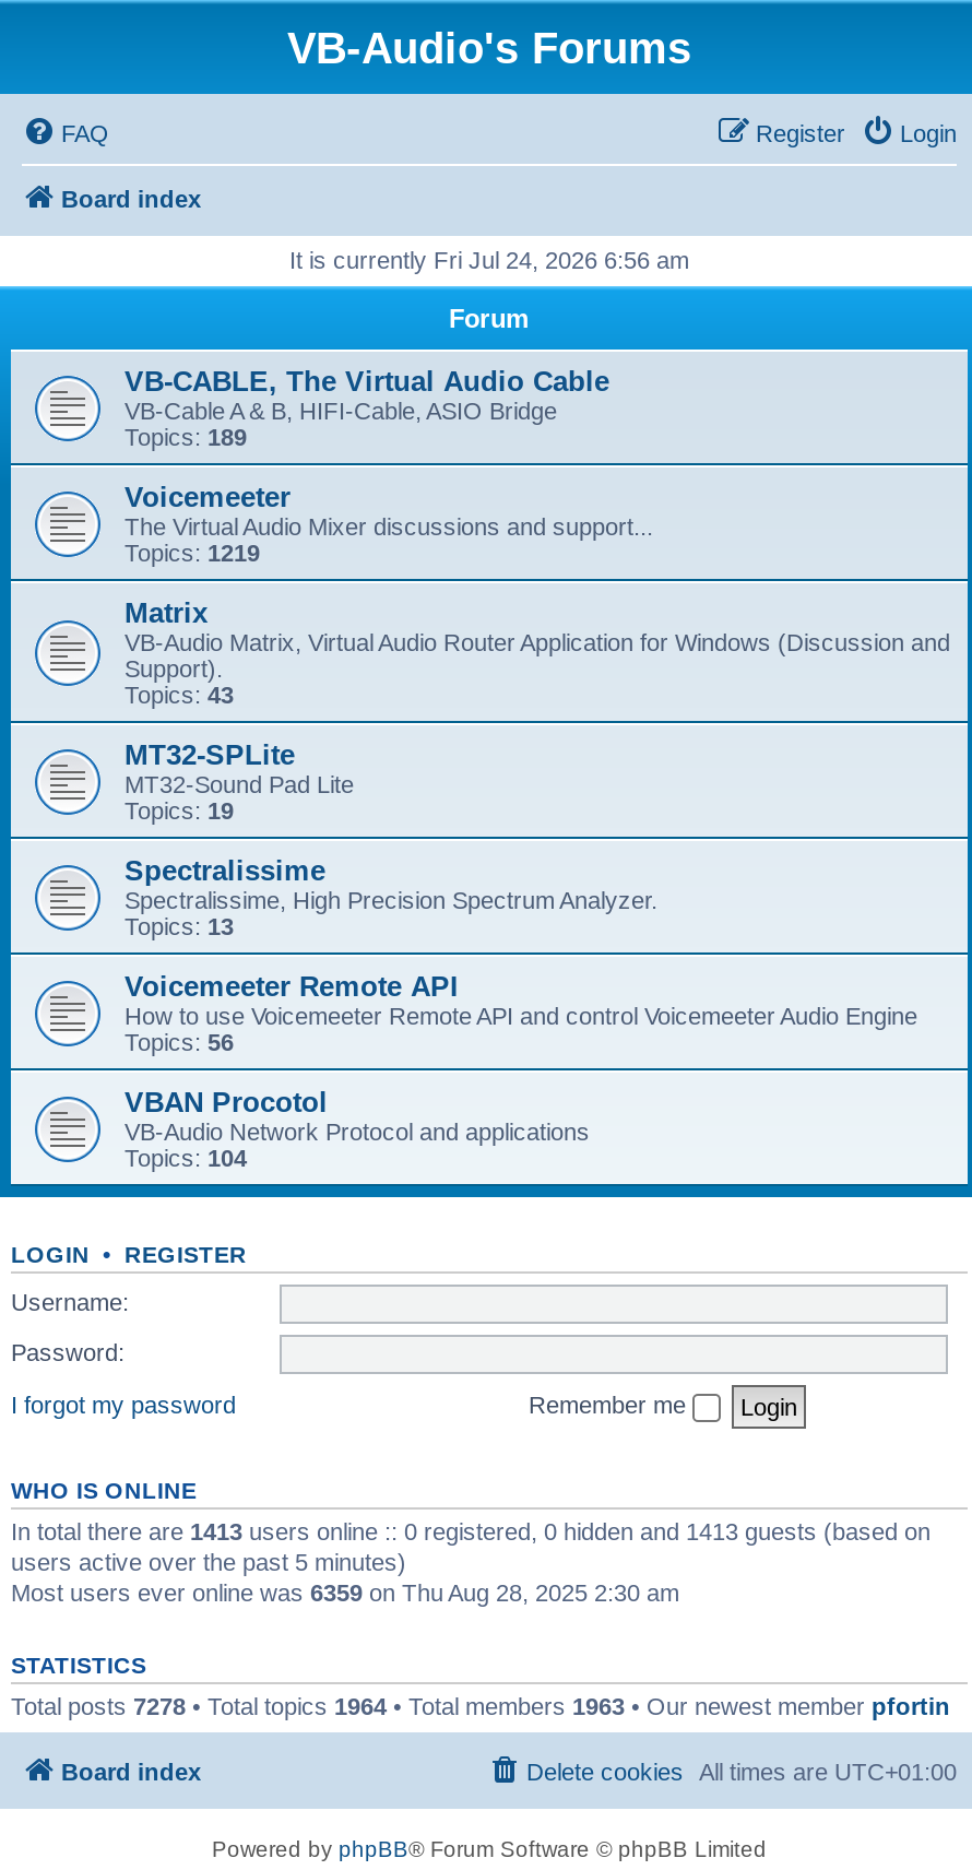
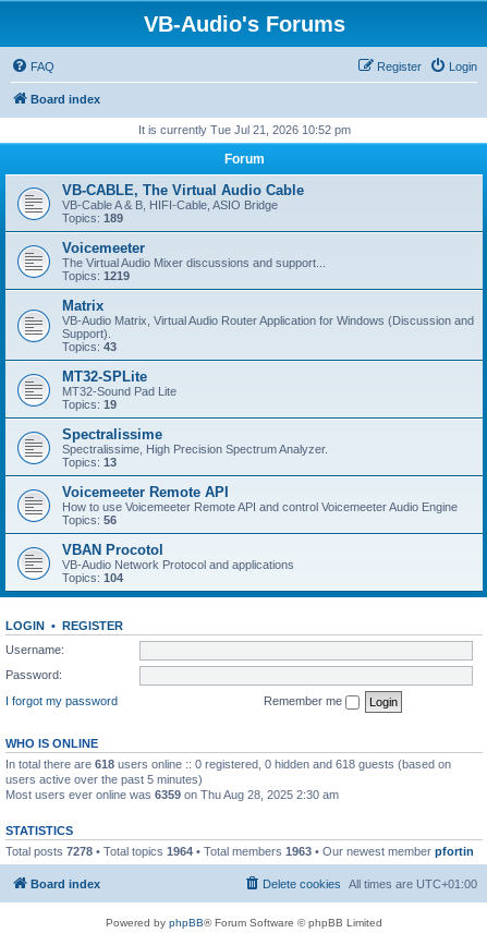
[289,247,689,273] It is currently Fri Jul 24, 2026 6:56 am -> [138,123,350,136] It is currently Tue Jul 21, 2026 10:52 pm
[11,1517,930,1543] In total there are 1413 users online :: 0 registered, 0 hidden and 1413 guests (based on -> [5,757,451,770] In total there are 618 users online :: 0 registered, 0 hidden and 618 guests (based on

